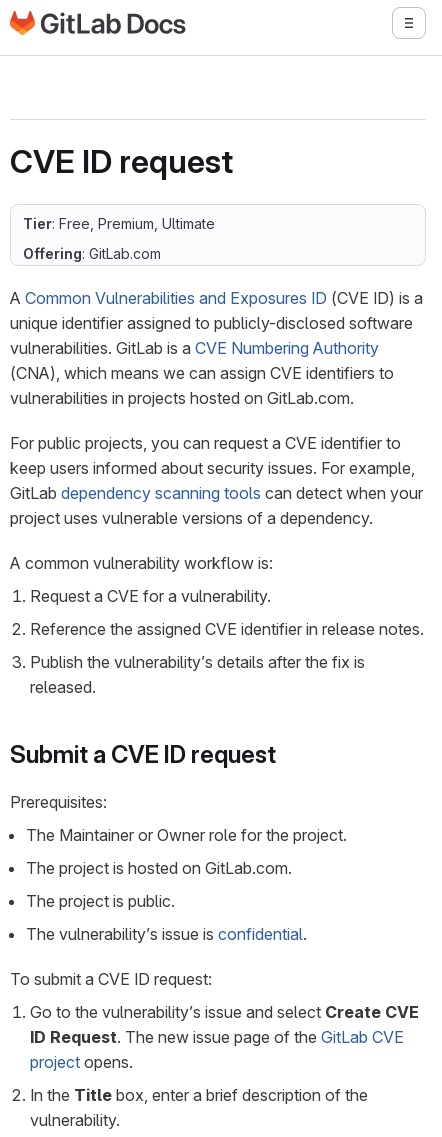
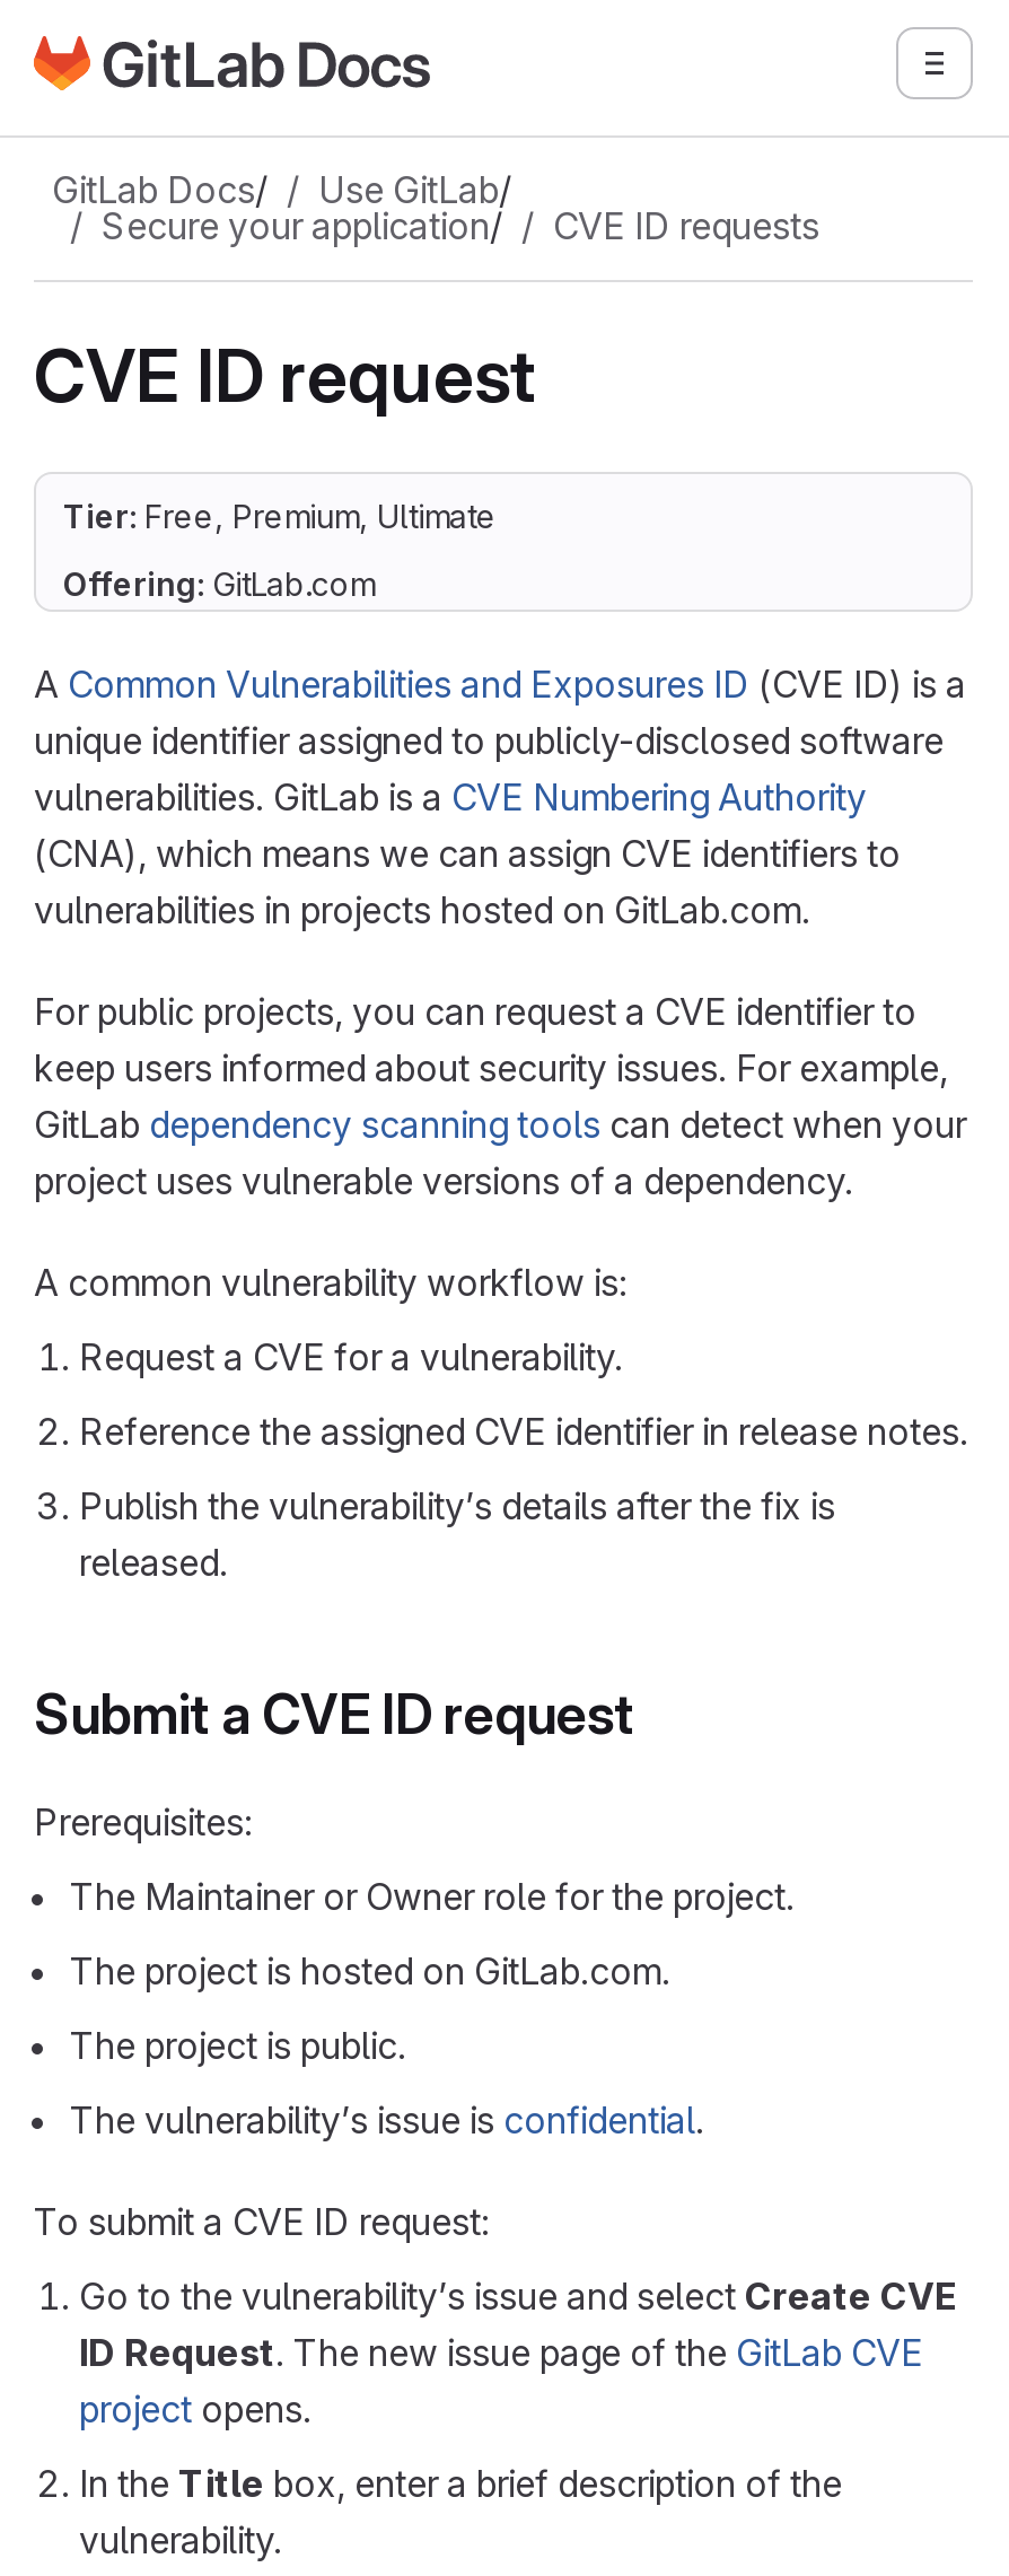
none -> [52,167,819,248] GitLab Docs/ | Use GitLab/ | Secure your application/ | CVE ID requests

